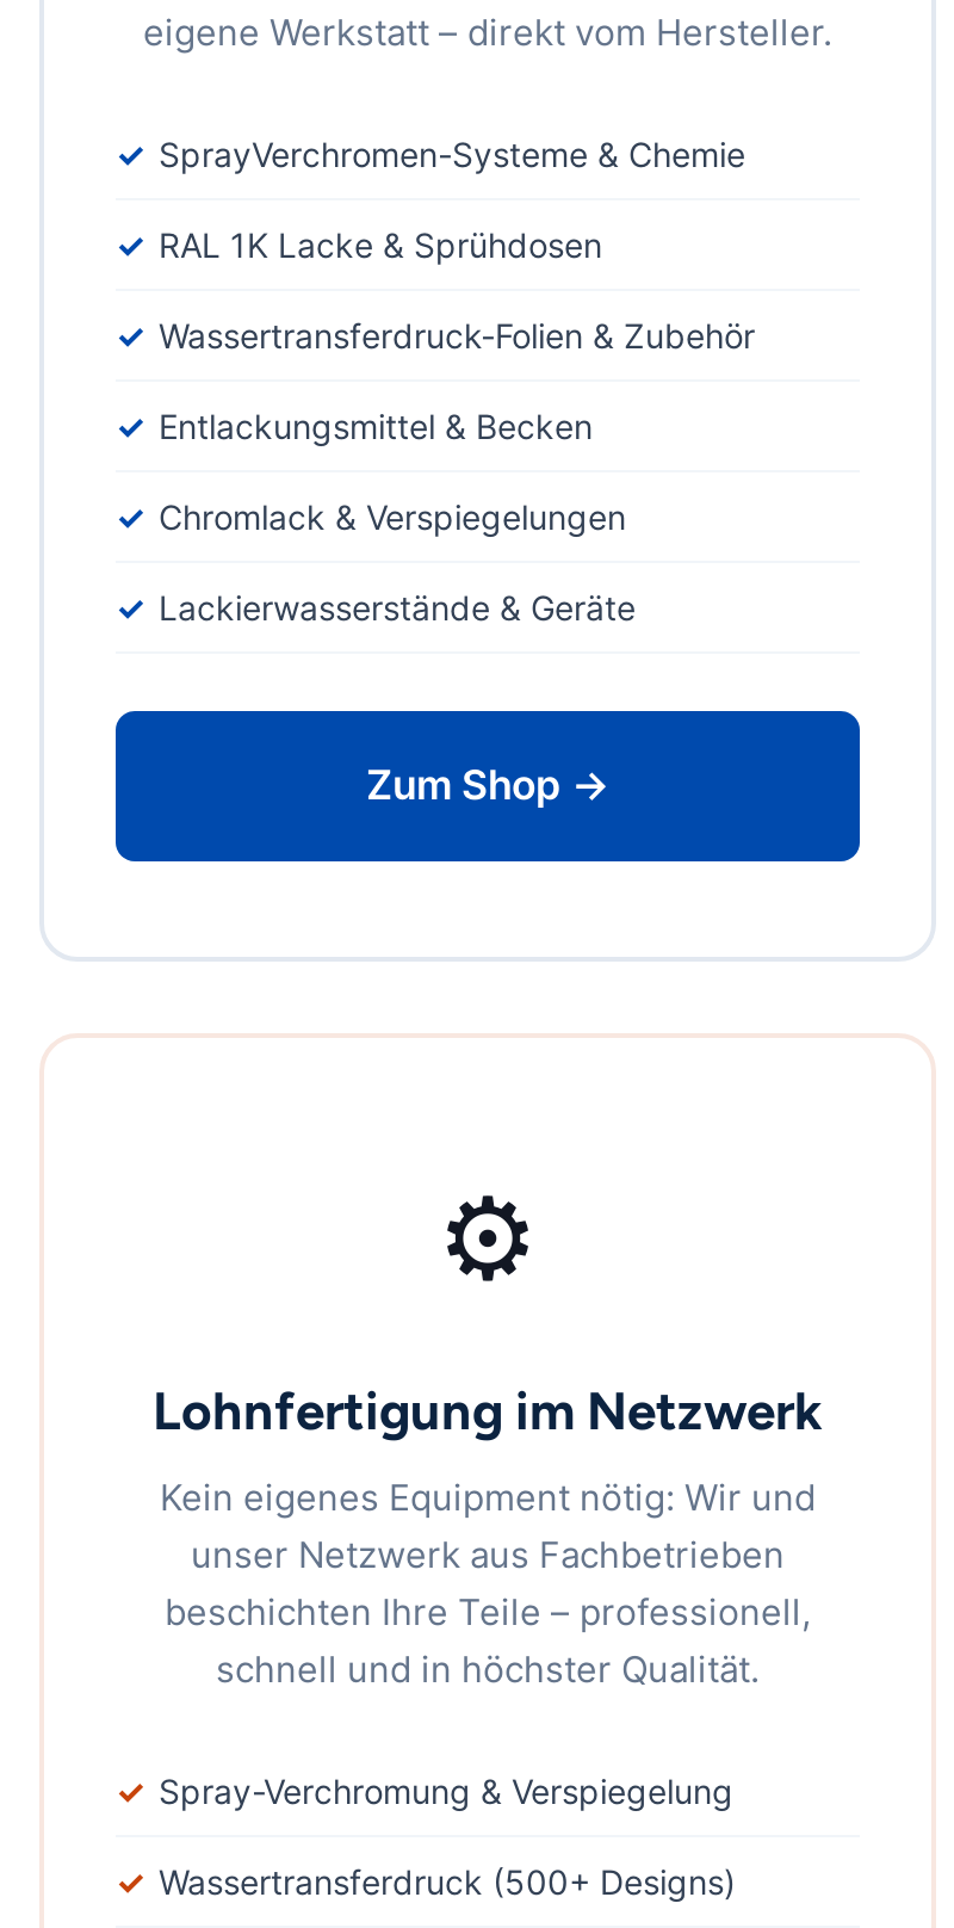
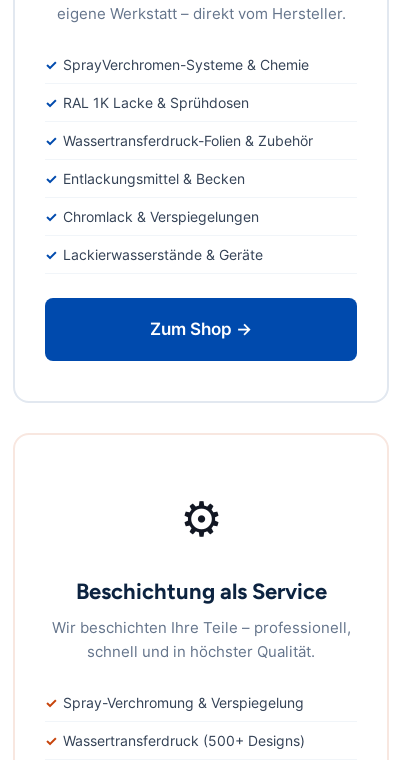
[153,1379,823,1444] Lohnfertigung im Netzwerk -> [75,578,326,605] Beschichtung als Service
[160,1475,816,1635] Kein eigenes Equipment nötig: Wir und | unser Netzwerk aus Fachbetrieben | beschichten Ihre Teile – professionell, -> [51,618,350,637] Wir beschichten Ihre Teile – professionell,

